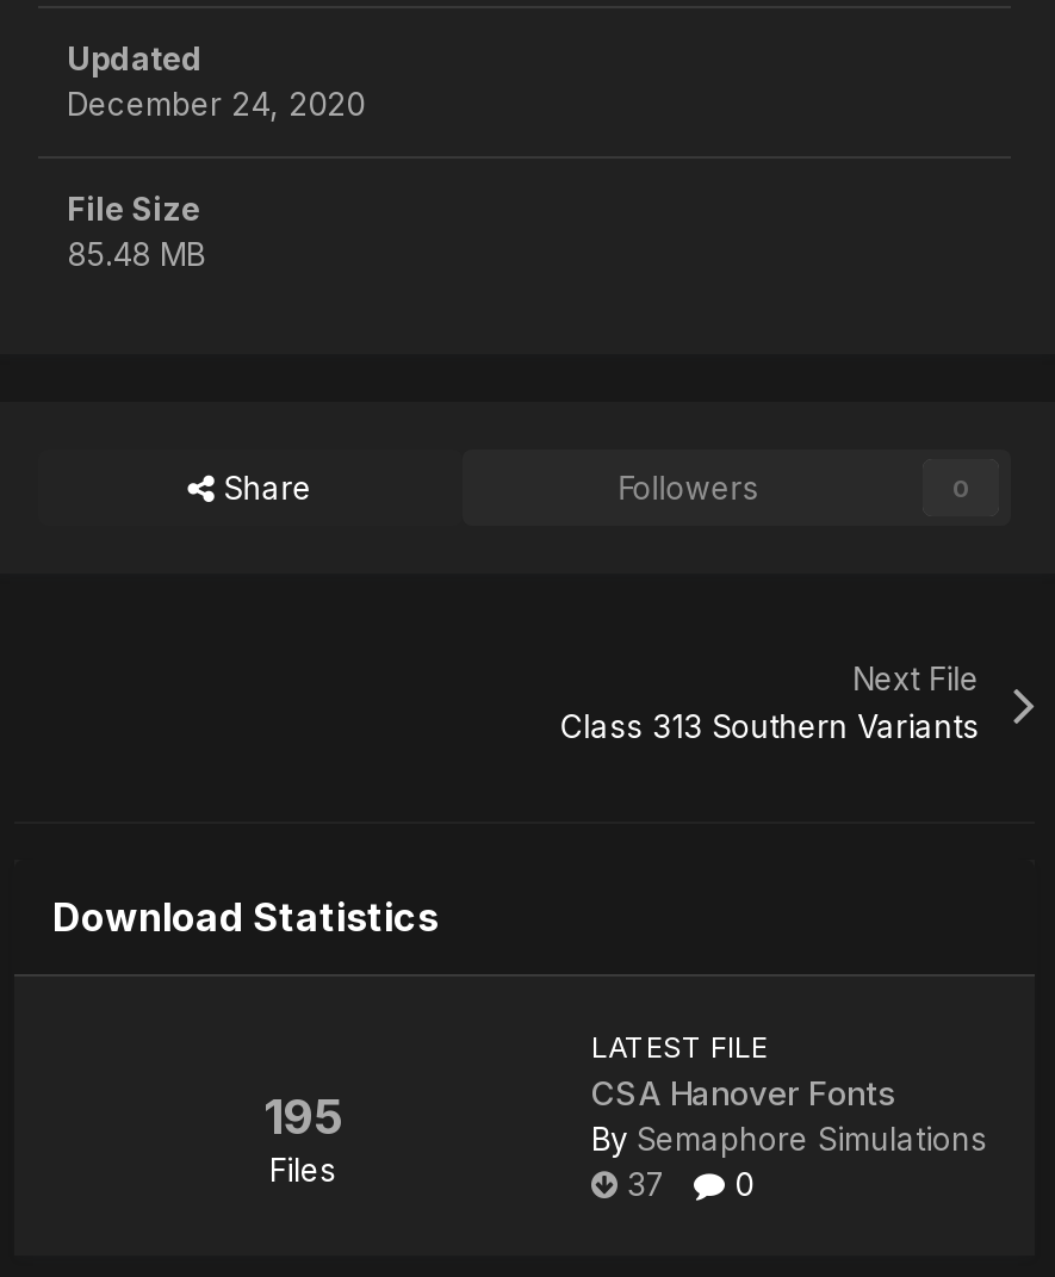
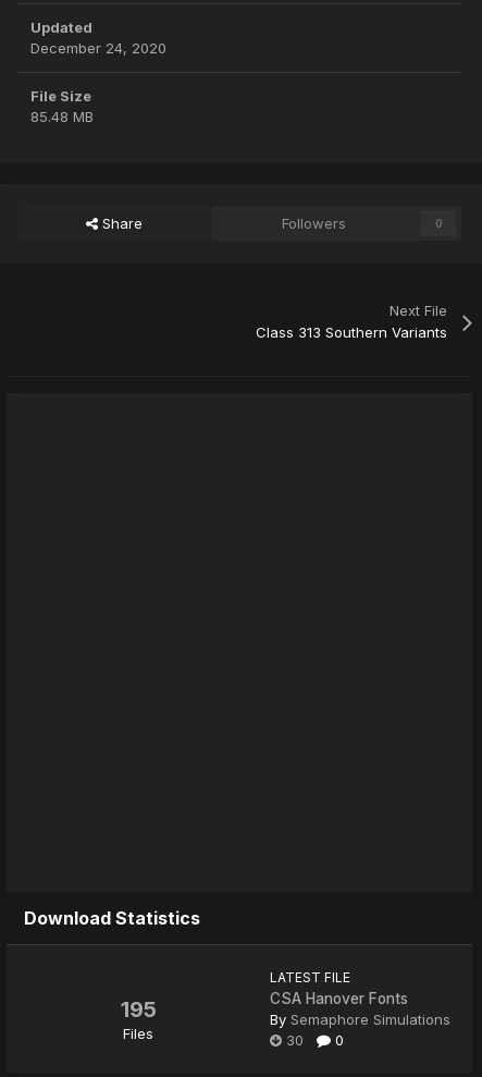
[618,1166,753,1204] 37 0 -> [282,1032,344,1049] 30 0

